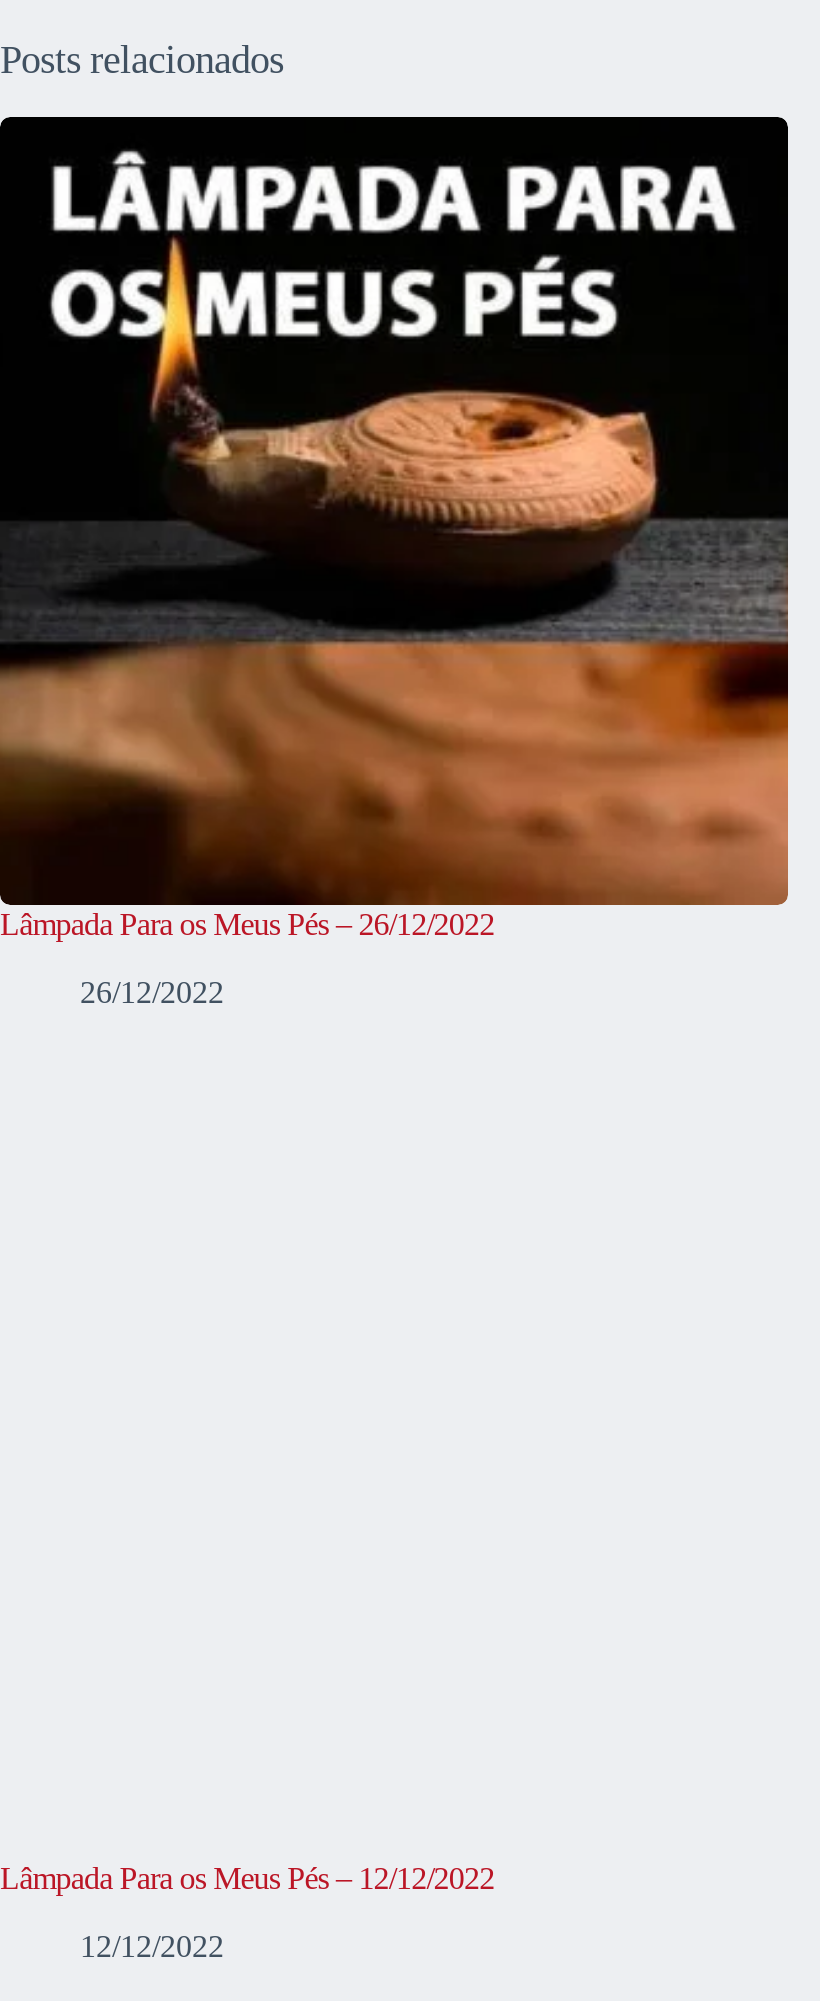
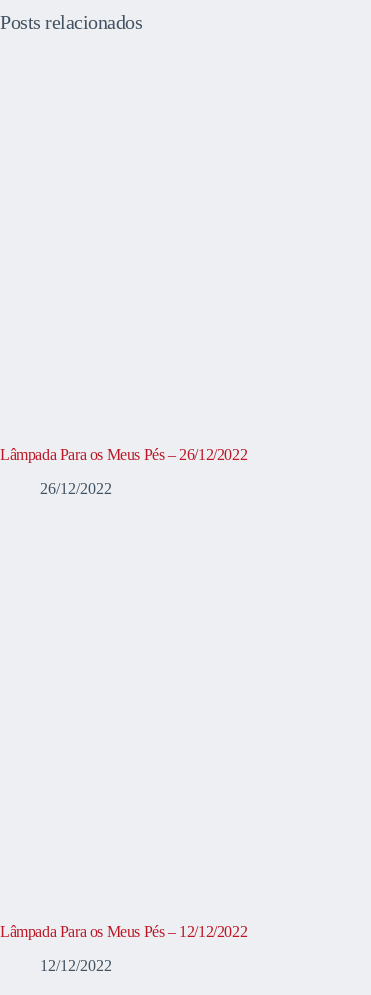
[6,115,790,907] [image] -> none

